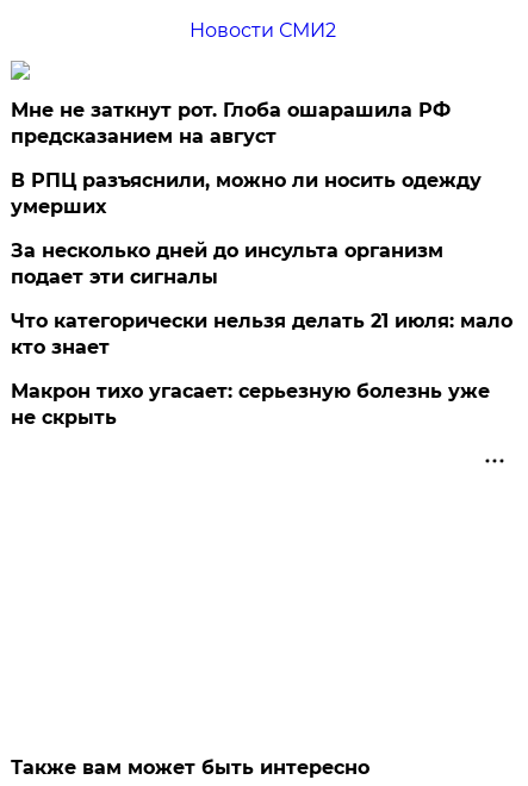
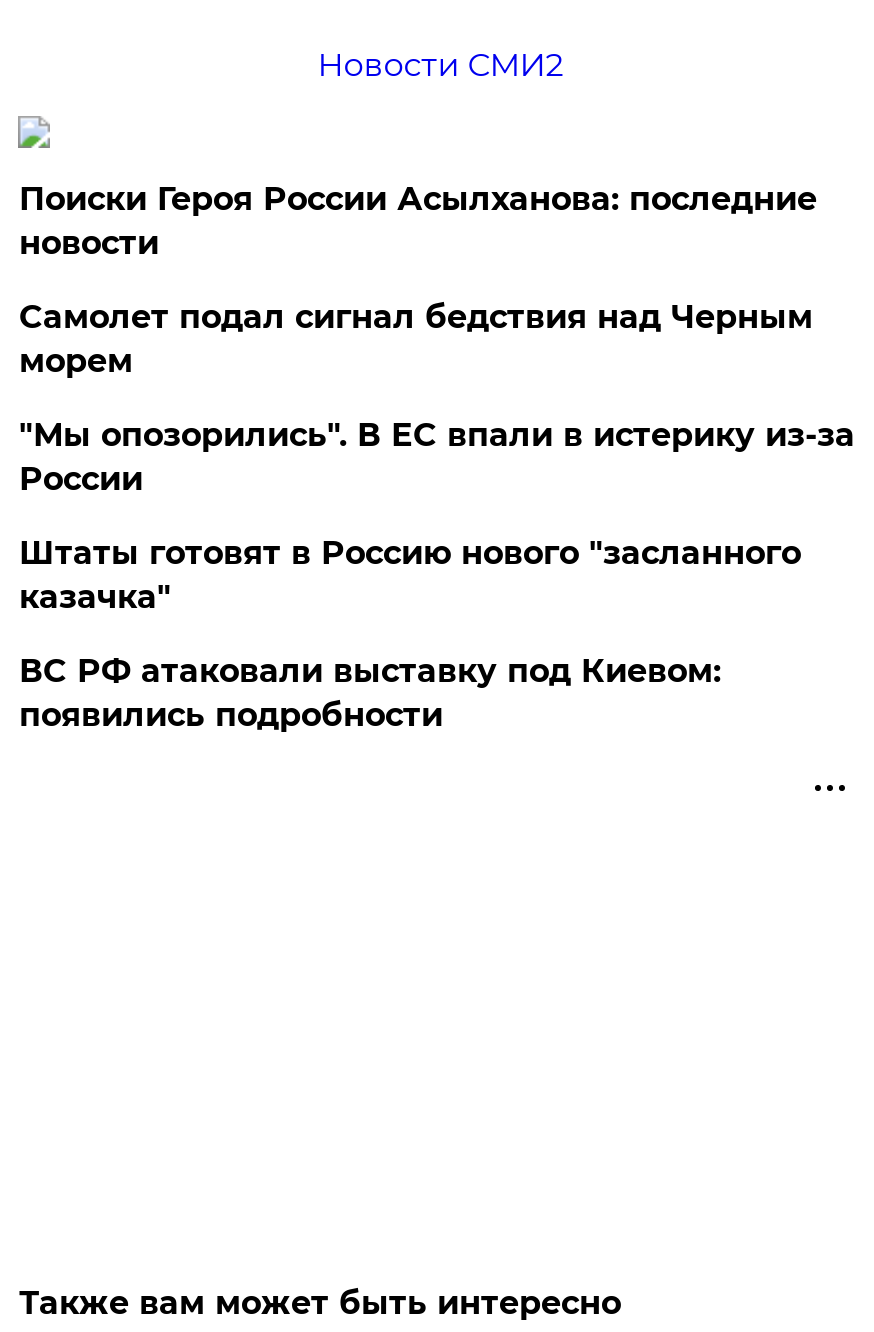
[11,99,451,148] Мне не заткнут рот. Глоба ошарашила РФ | предсказанием на август -> [19,180,817,262] Поиски Героя России Асылханова: последние | новости
[11,169,482,218] В РПЦ разъяснили, можно ли носить одежду | умерших -> [19,298,813,380] Самолет подал сигнал бедствия над Черным | морем
[11,239,444,288] За несколько дней до инсульта организм | подает эти сигналы -> [19,416,855,498] "Мы опозорились". В ЕС впали в истерику из-за | России
[11,310,513,359] Что категорически нельзя делать 21 июля: мало | кто знает -> [19,534,801,616] Штаты готовят в Россию нового "засланного | казачка"
[11,380,490,429] Макрон тихо угасает: серьезную болезнь уже | не скрыть -> [19,652,721,734] ВС РФ атаковали выставку под Киевом: | появились подробности

